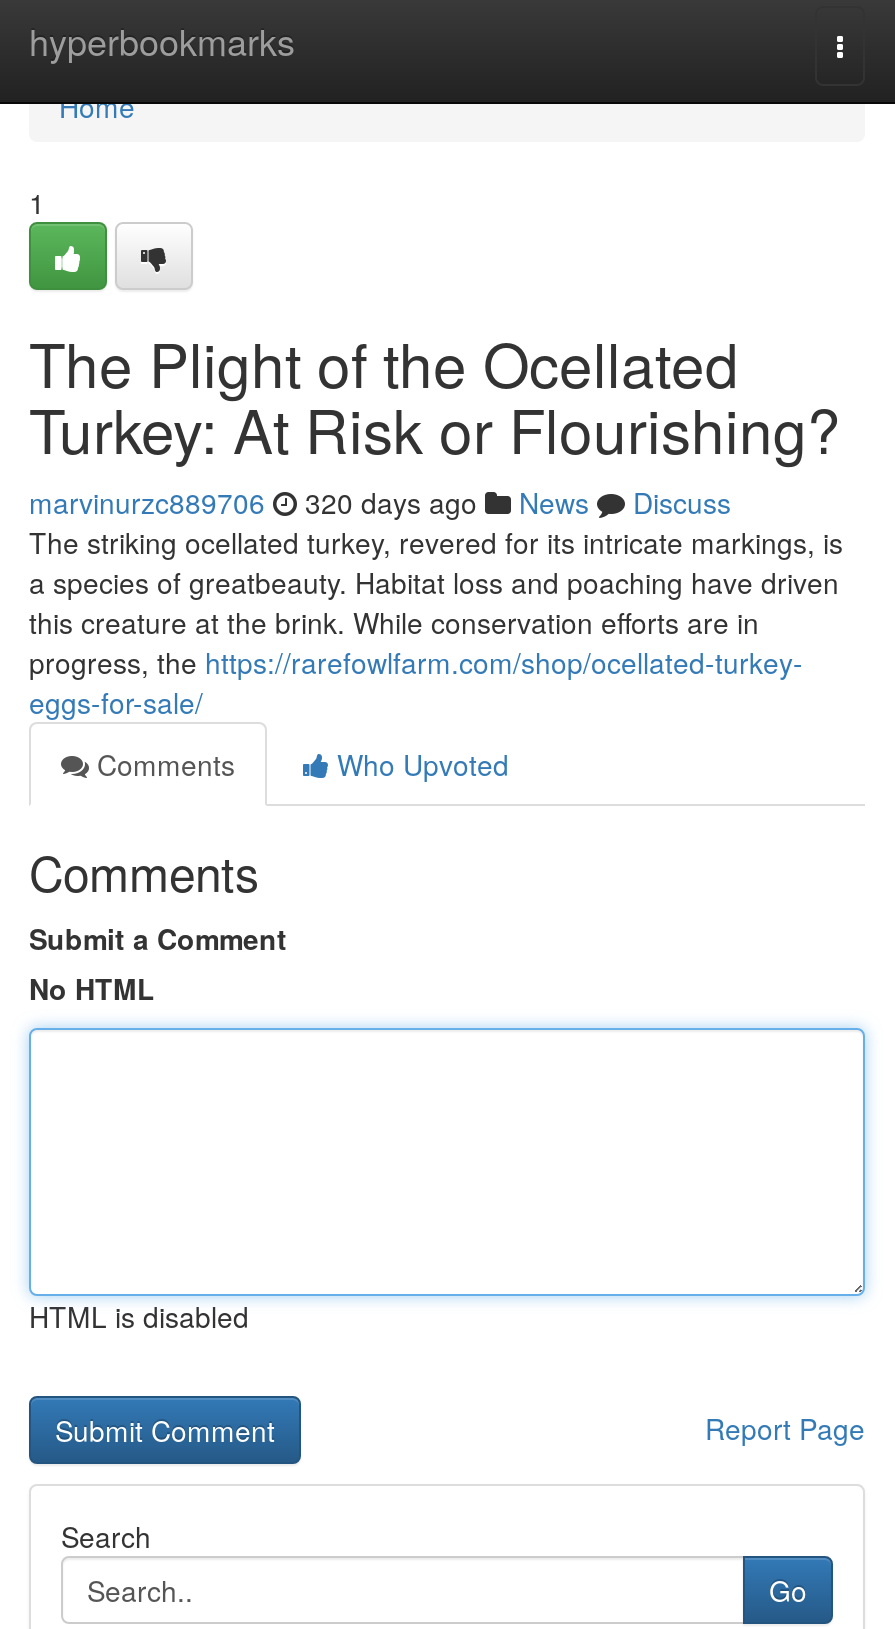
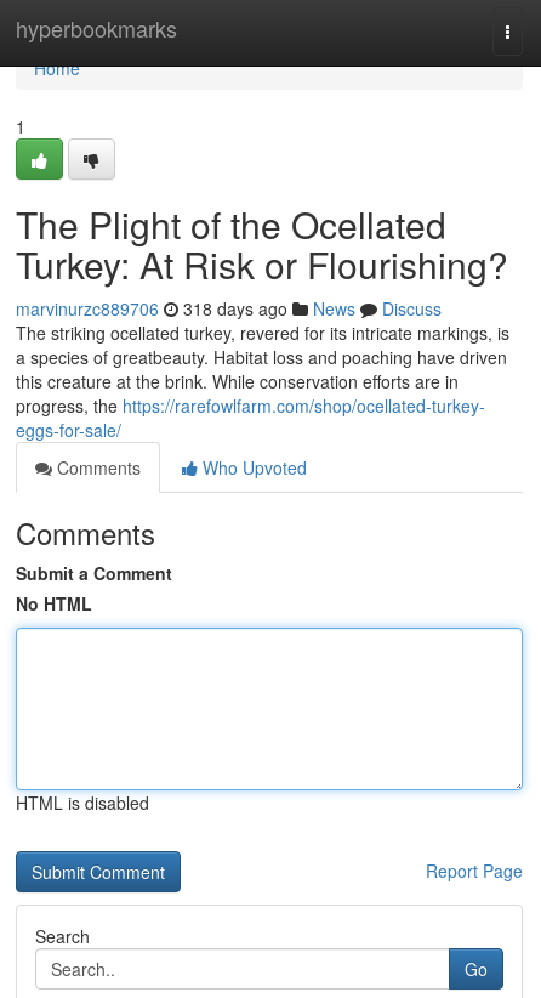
[29,482,731,522] marvinurzc889706 320 days ago News Discuss -> [16,296,442,321] marvinurzc889706 318 days ago News Discuss

